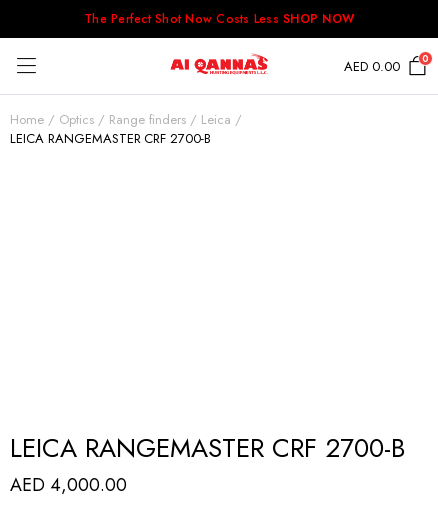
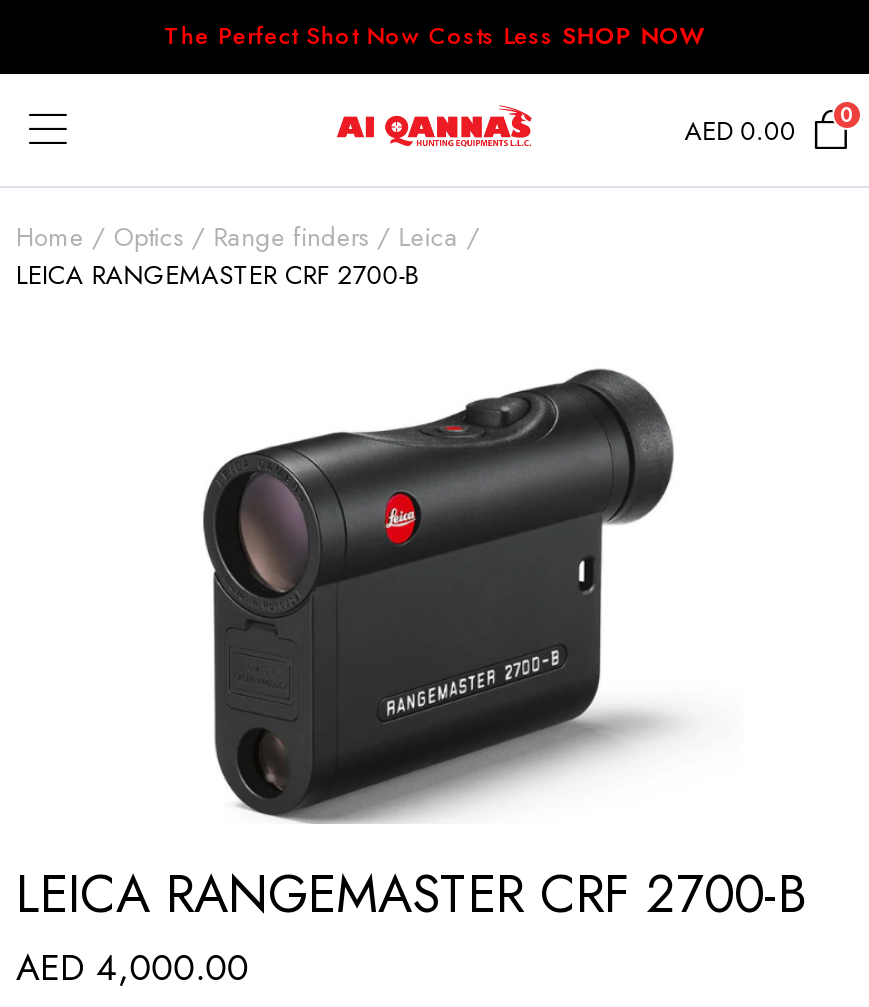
none -> [202,366,676,824] [image]

